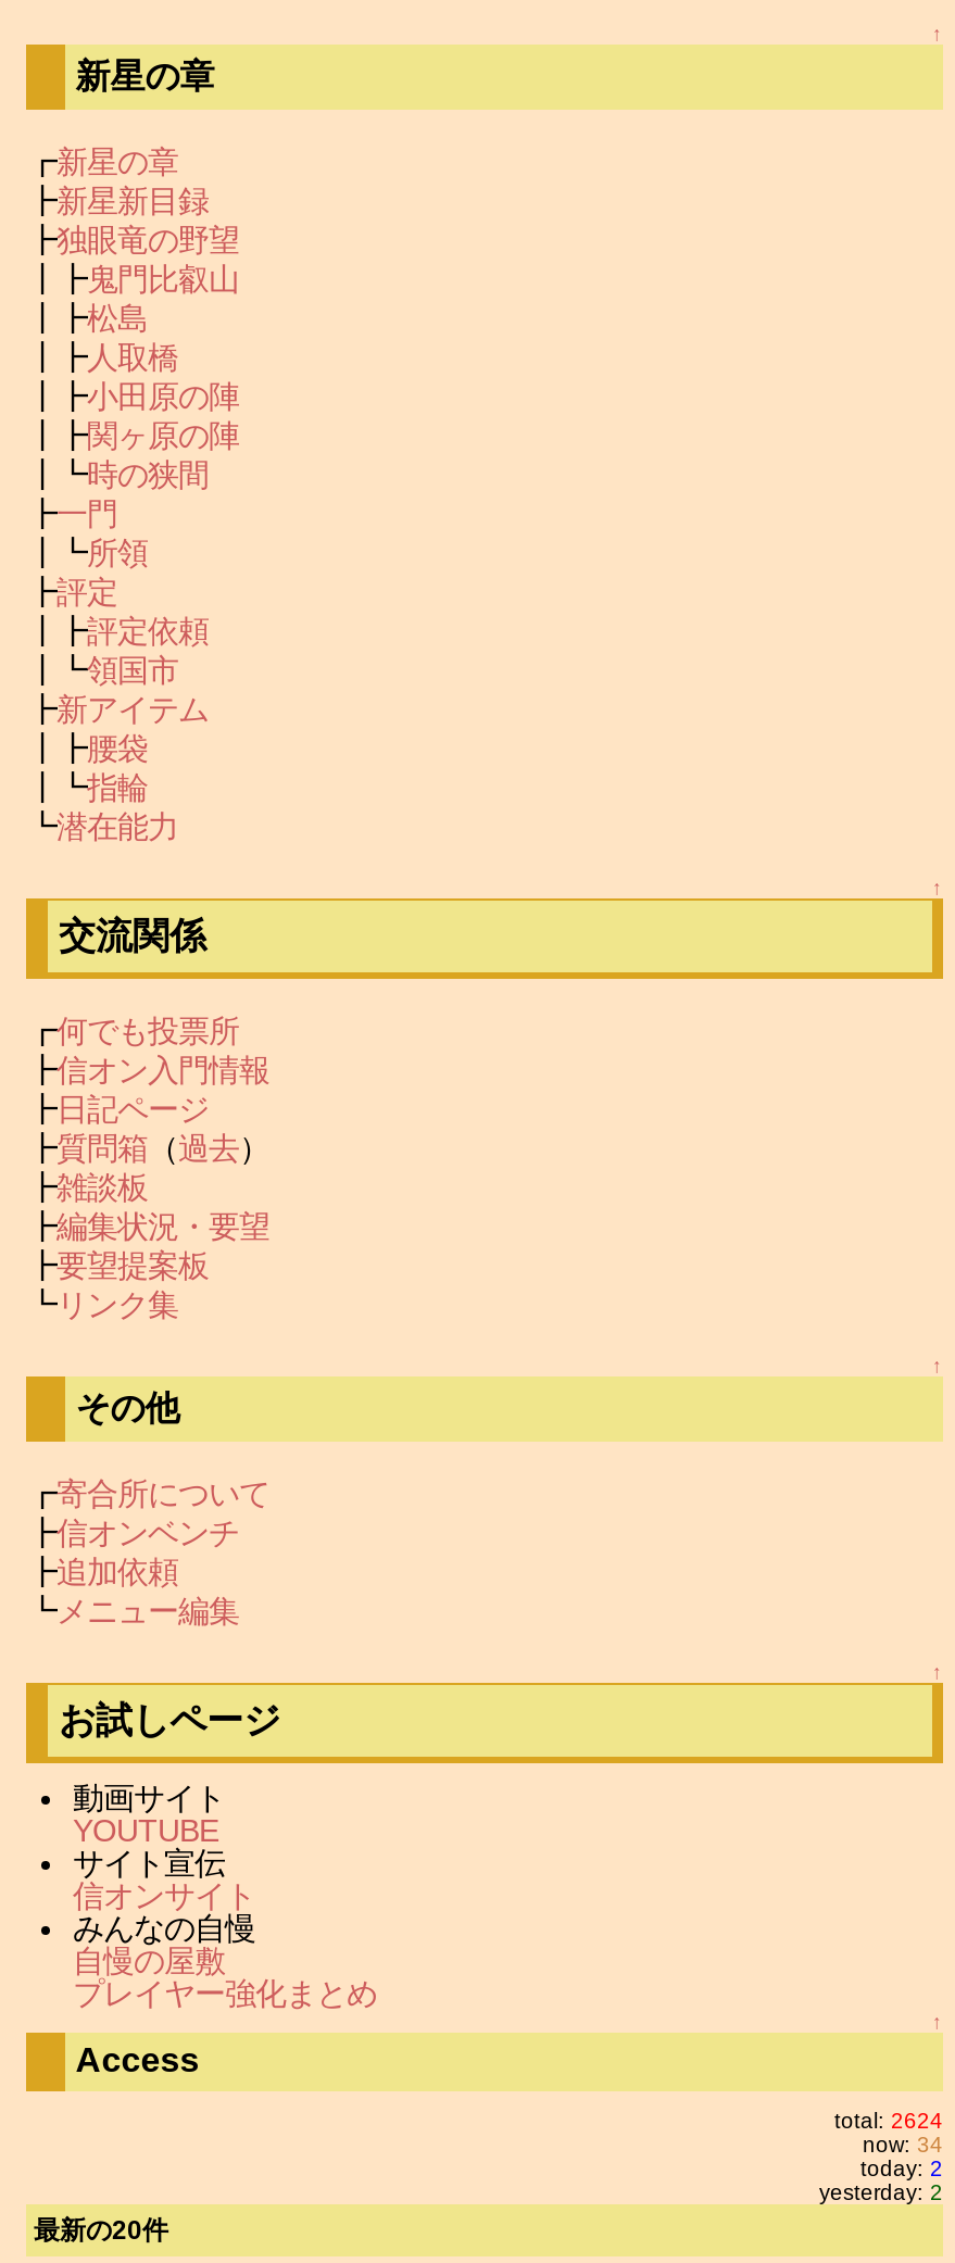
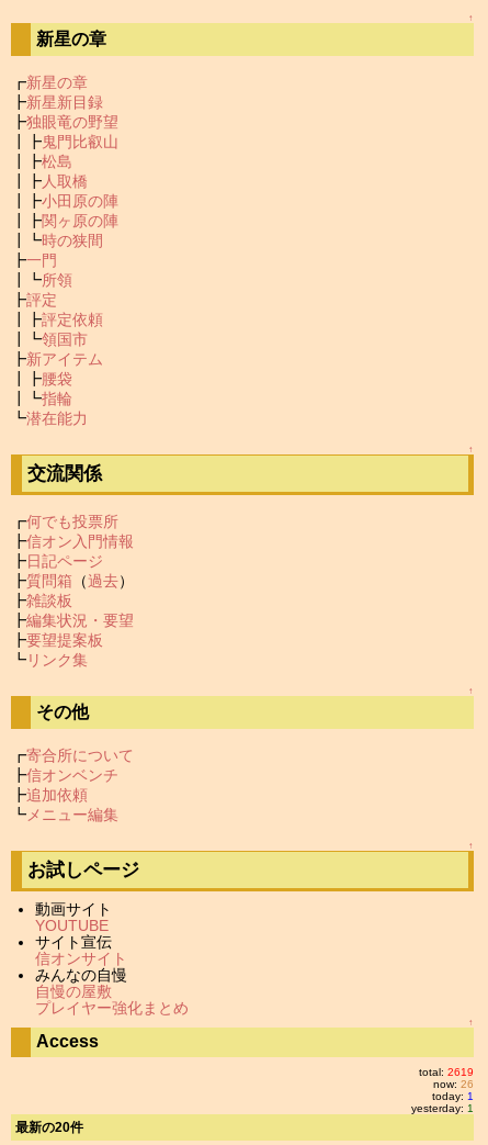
[834,2109,943,2133] total: 2624 -> [419,1066,474,1078] total: 2619
[863,2133,943,2157] now: 34 -> [433,1078,474,1090] now: 26
[860,2157,943,2181] today: 2 -> [432,1090,474,1102] today: 1
[819,2181,943,2205] yesterday: 2 -> [411,1102,474,1114] yesterday: 1

